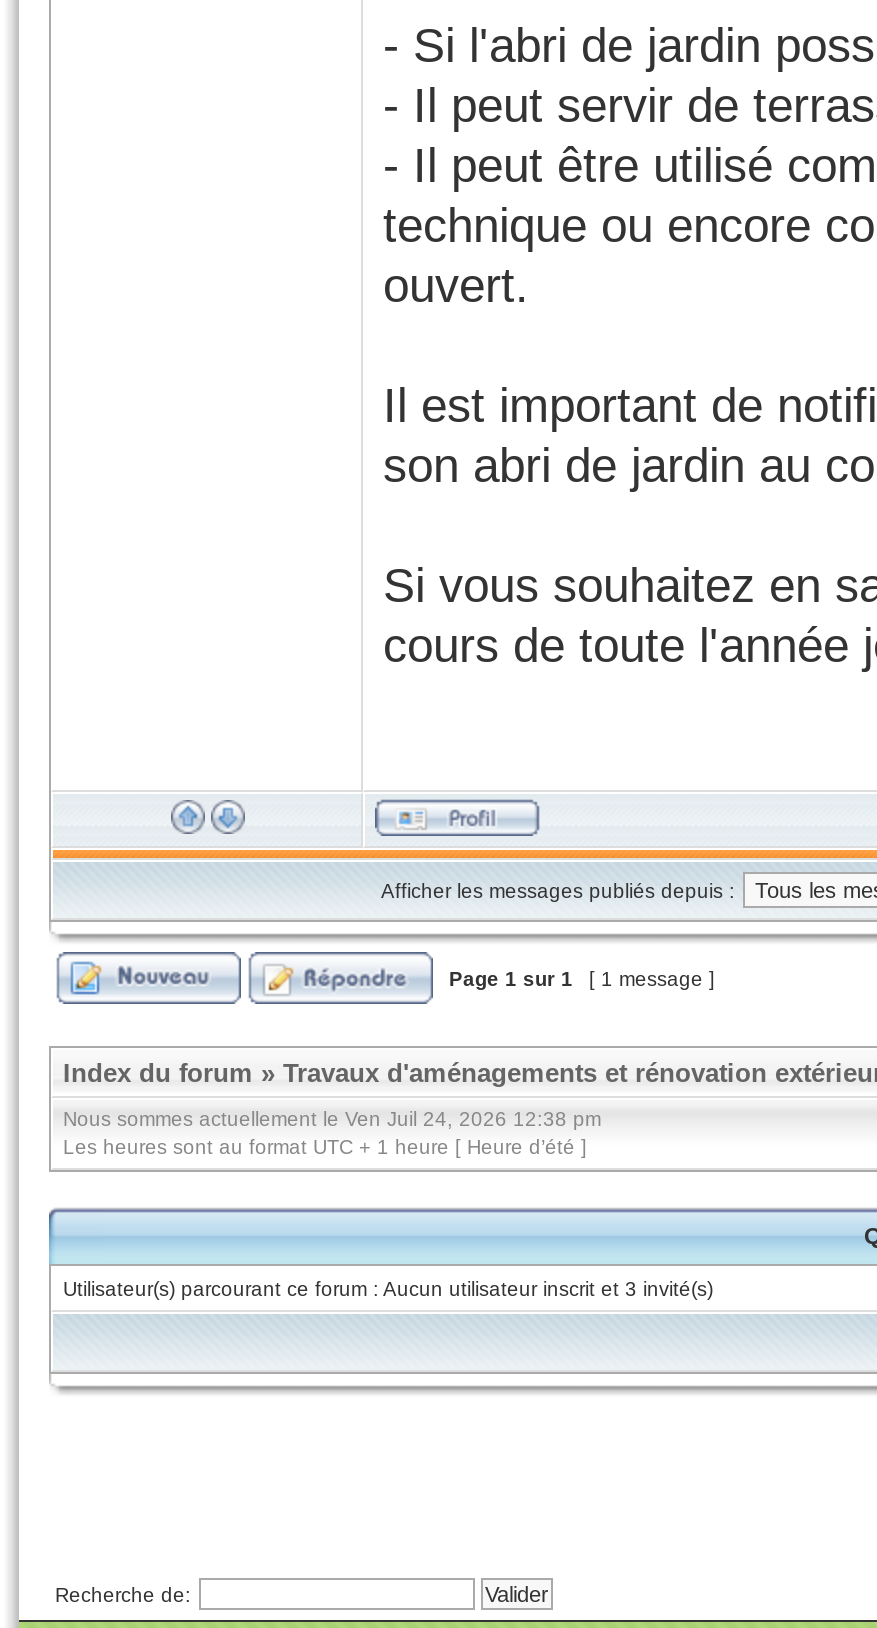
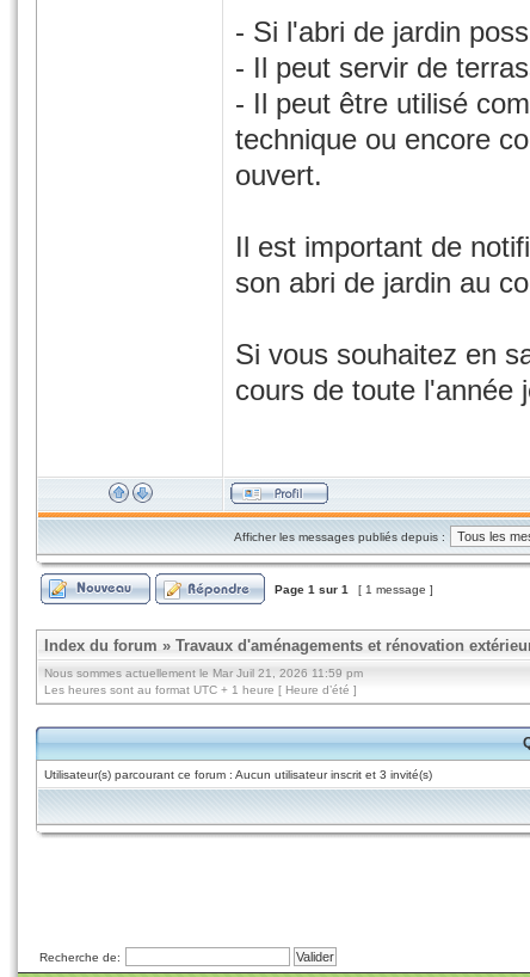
[63,1108,601,1130] Nous sommes actuellement le Ven Juil 24, 2026 12:38 pm -> [44,666,363,680] Nous sommes actuellement le Mar Juil 21, 2026 11:59 pm

